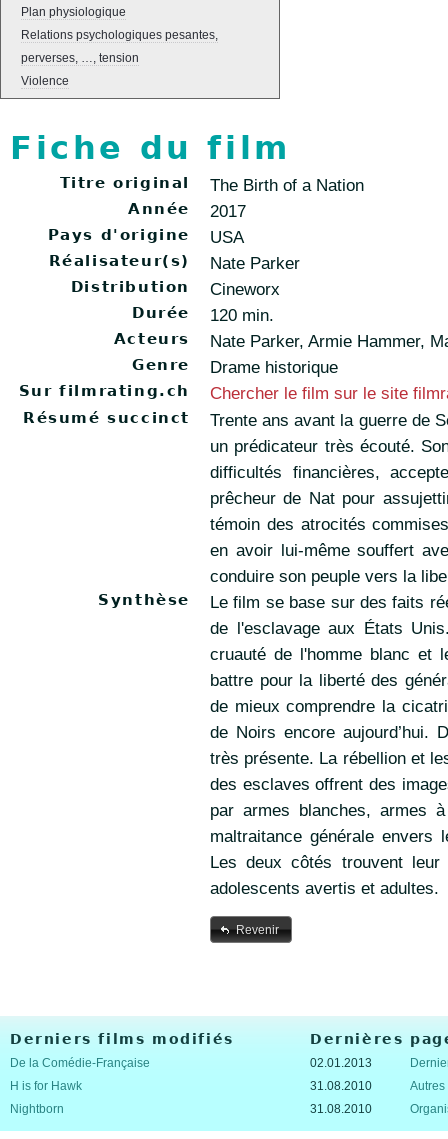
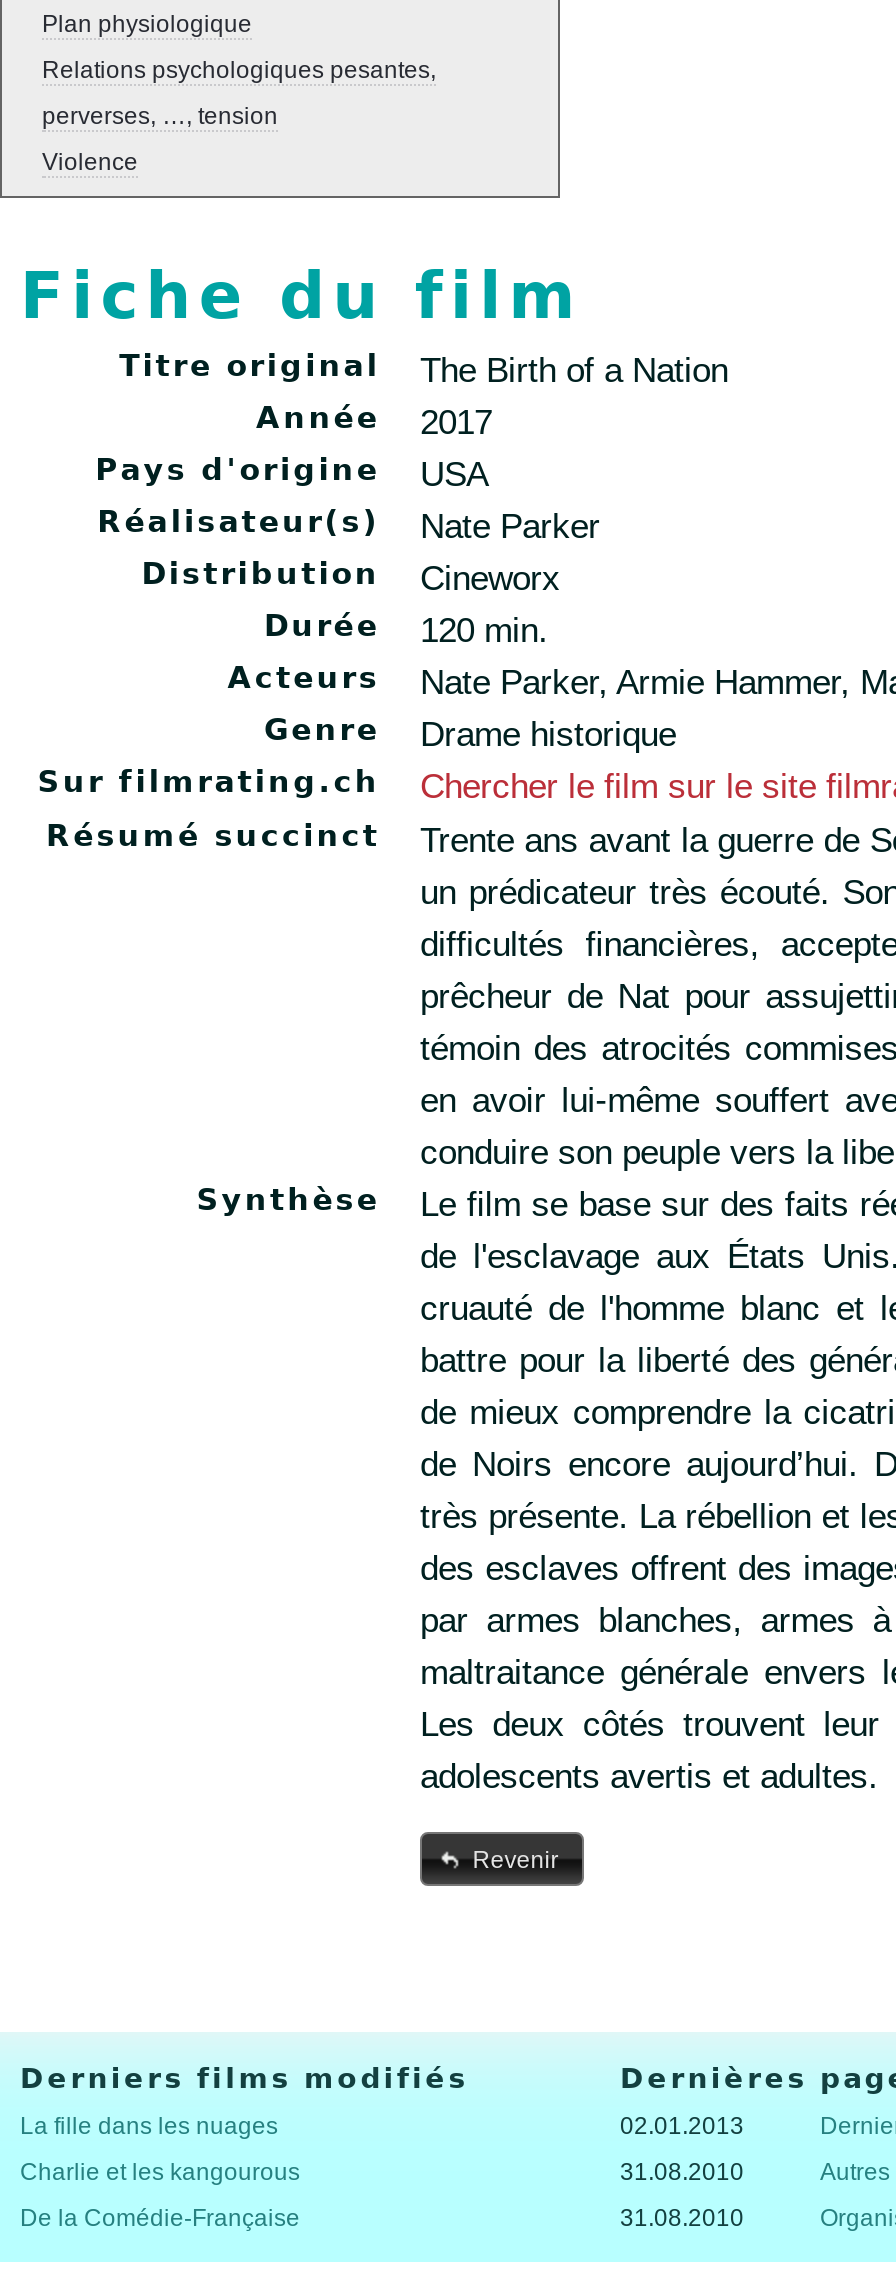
moved [10,1056,150,1070] -> [20,2205,300,2233]: De la Comédie-Française
none -> [20,2113,300,2187] La fille dans les nuages | Charlie et les kangourous
[10,1079,82,1116] H is for Hawk | Nightborn -> none

